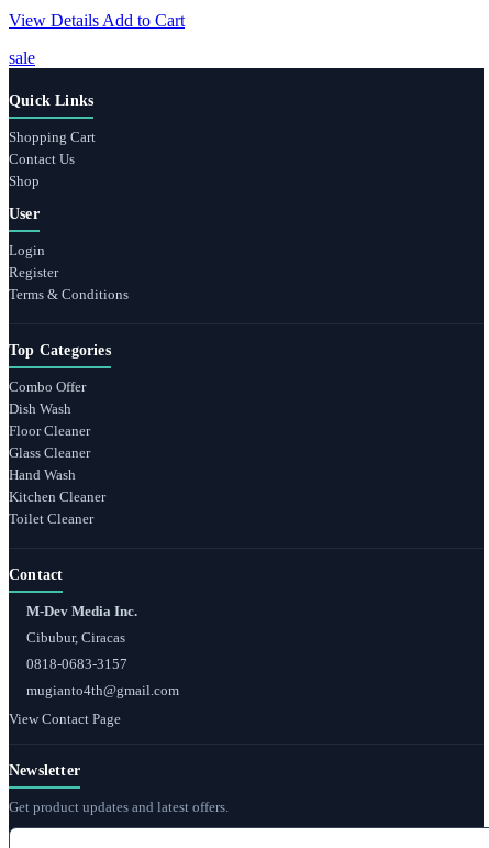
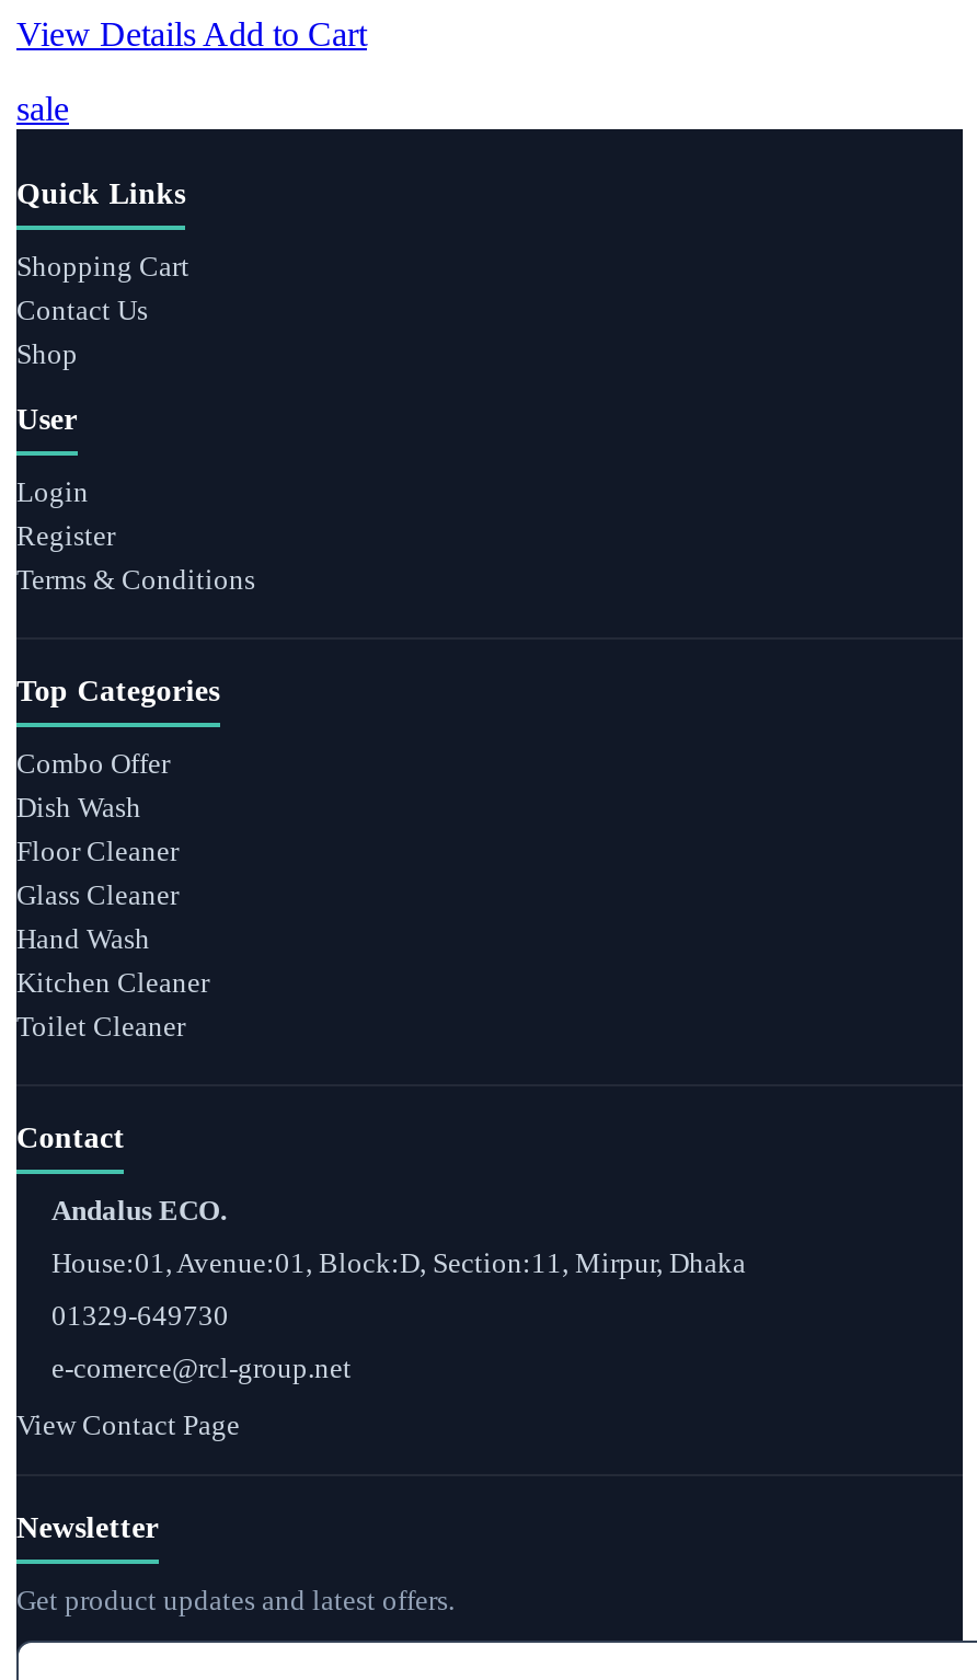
[26,602,137,619] M-Dev Media Inc. -> [51,1195,227,1228] Andalus ECO.
[26,629,125,645] Cibubur, Ciracas -> [51,1248,746,1280] House:01, Avenue:01, Block:D, Section:11, Mirpur, Dhaka
[26,655,127,672] 0818-0683-3157 -> [51,1300,229,1333] 01329-649730
[26,681,179,698] mugianto4th@gmail.com -> [51,1353,352,1386] e-comerce@rcl-group.net

